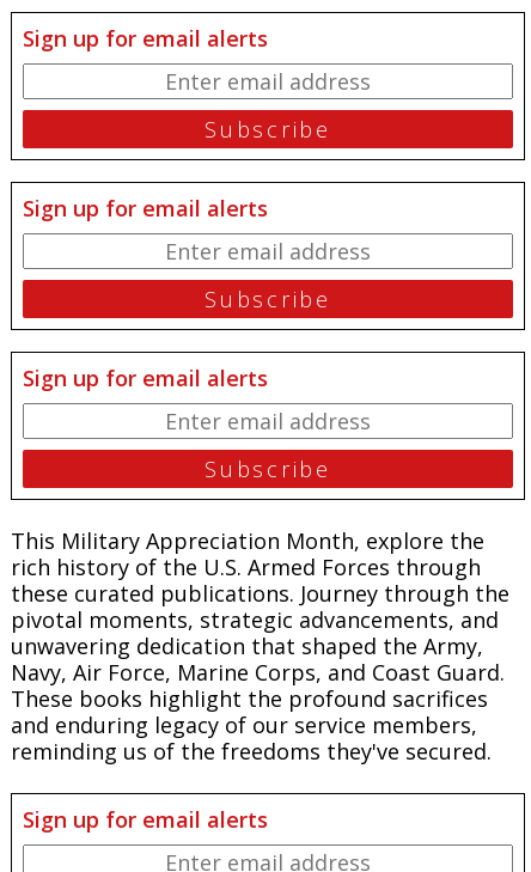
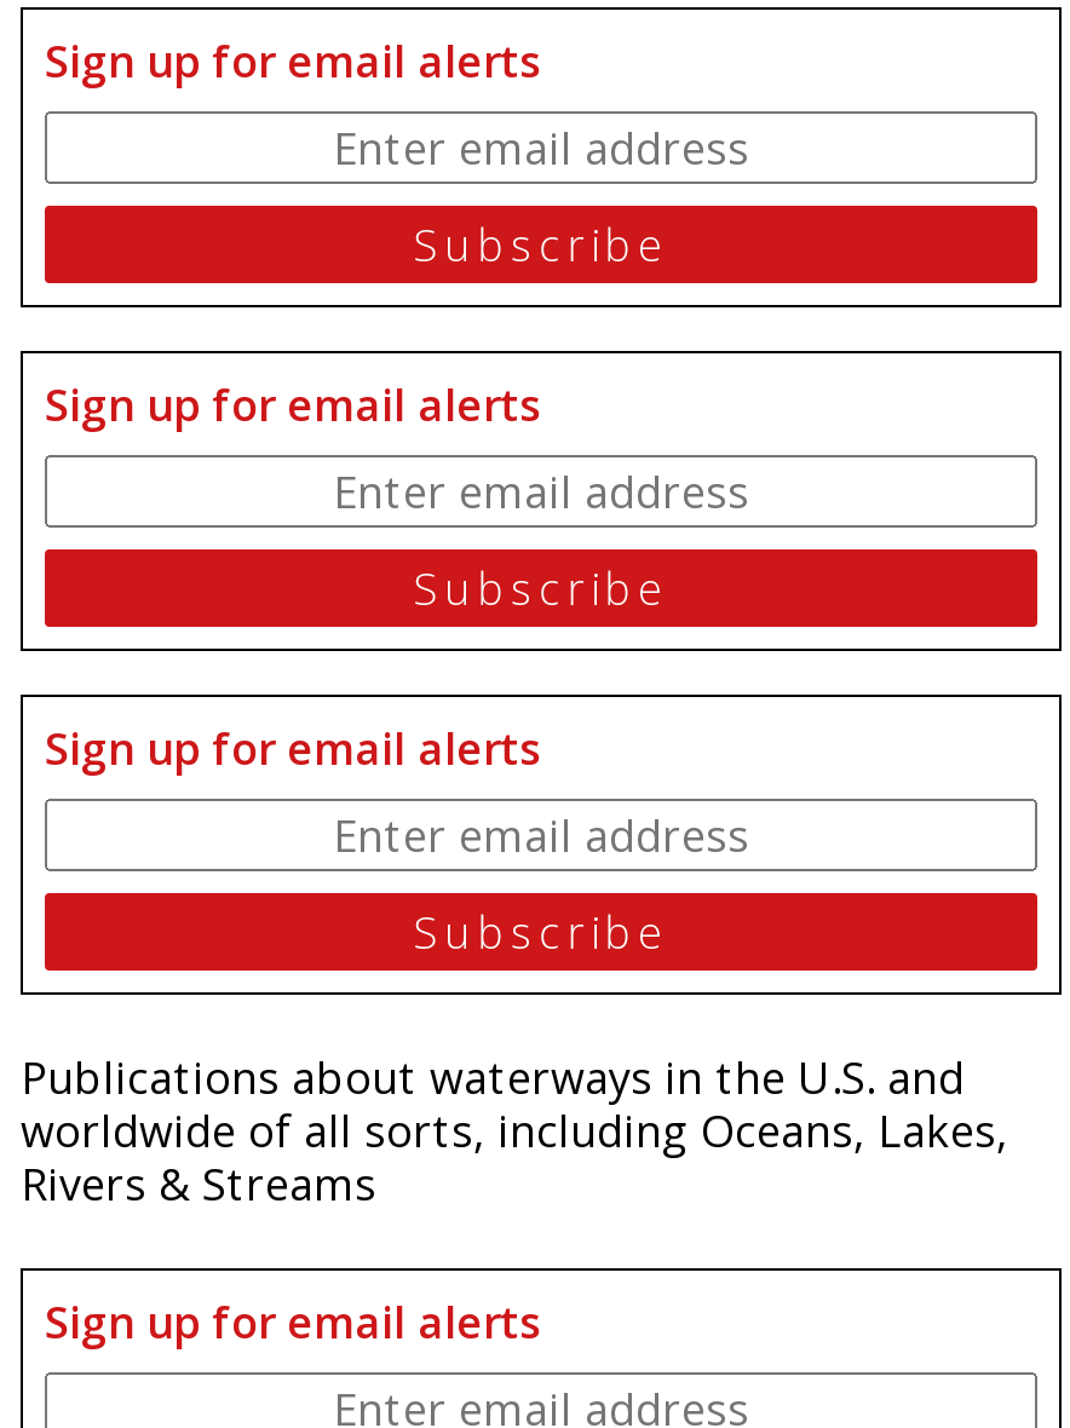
[11,526,509,765] This Military Appreciation Month, explore the | rich history of the U.S. Armed Forces through | these curated publications. Journey through the | pivotal moments, strategic advancements, and | unwavering dedication that shaped the Army, | Navy, Air Force, Marine Corps, and Coast Guard. | These books highlight the profound sacrifices | and enduring legacy of our service members, | reminding us of the freedoms they've secured. -> [21,1047,1008,1212] Publications about waterways in the U.S. and | worldwide of all sorts, including Oceans, Lakes, | Rivers & Streams

